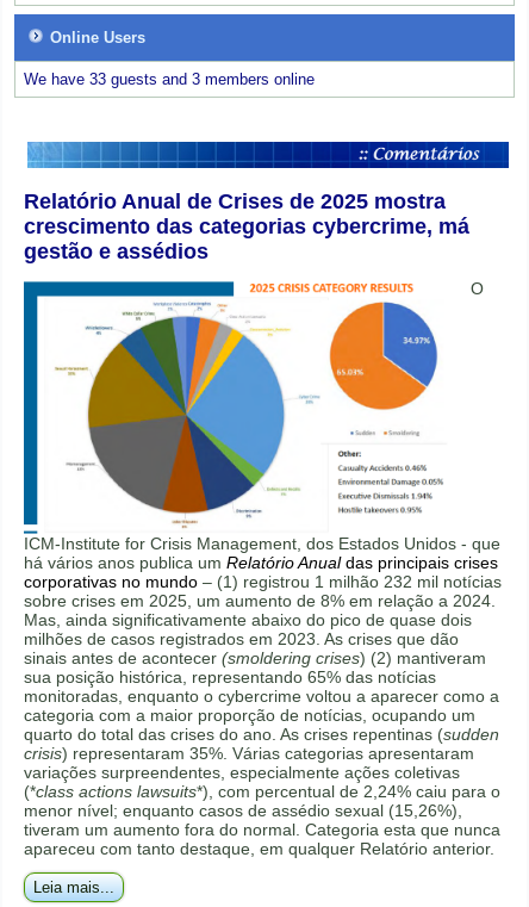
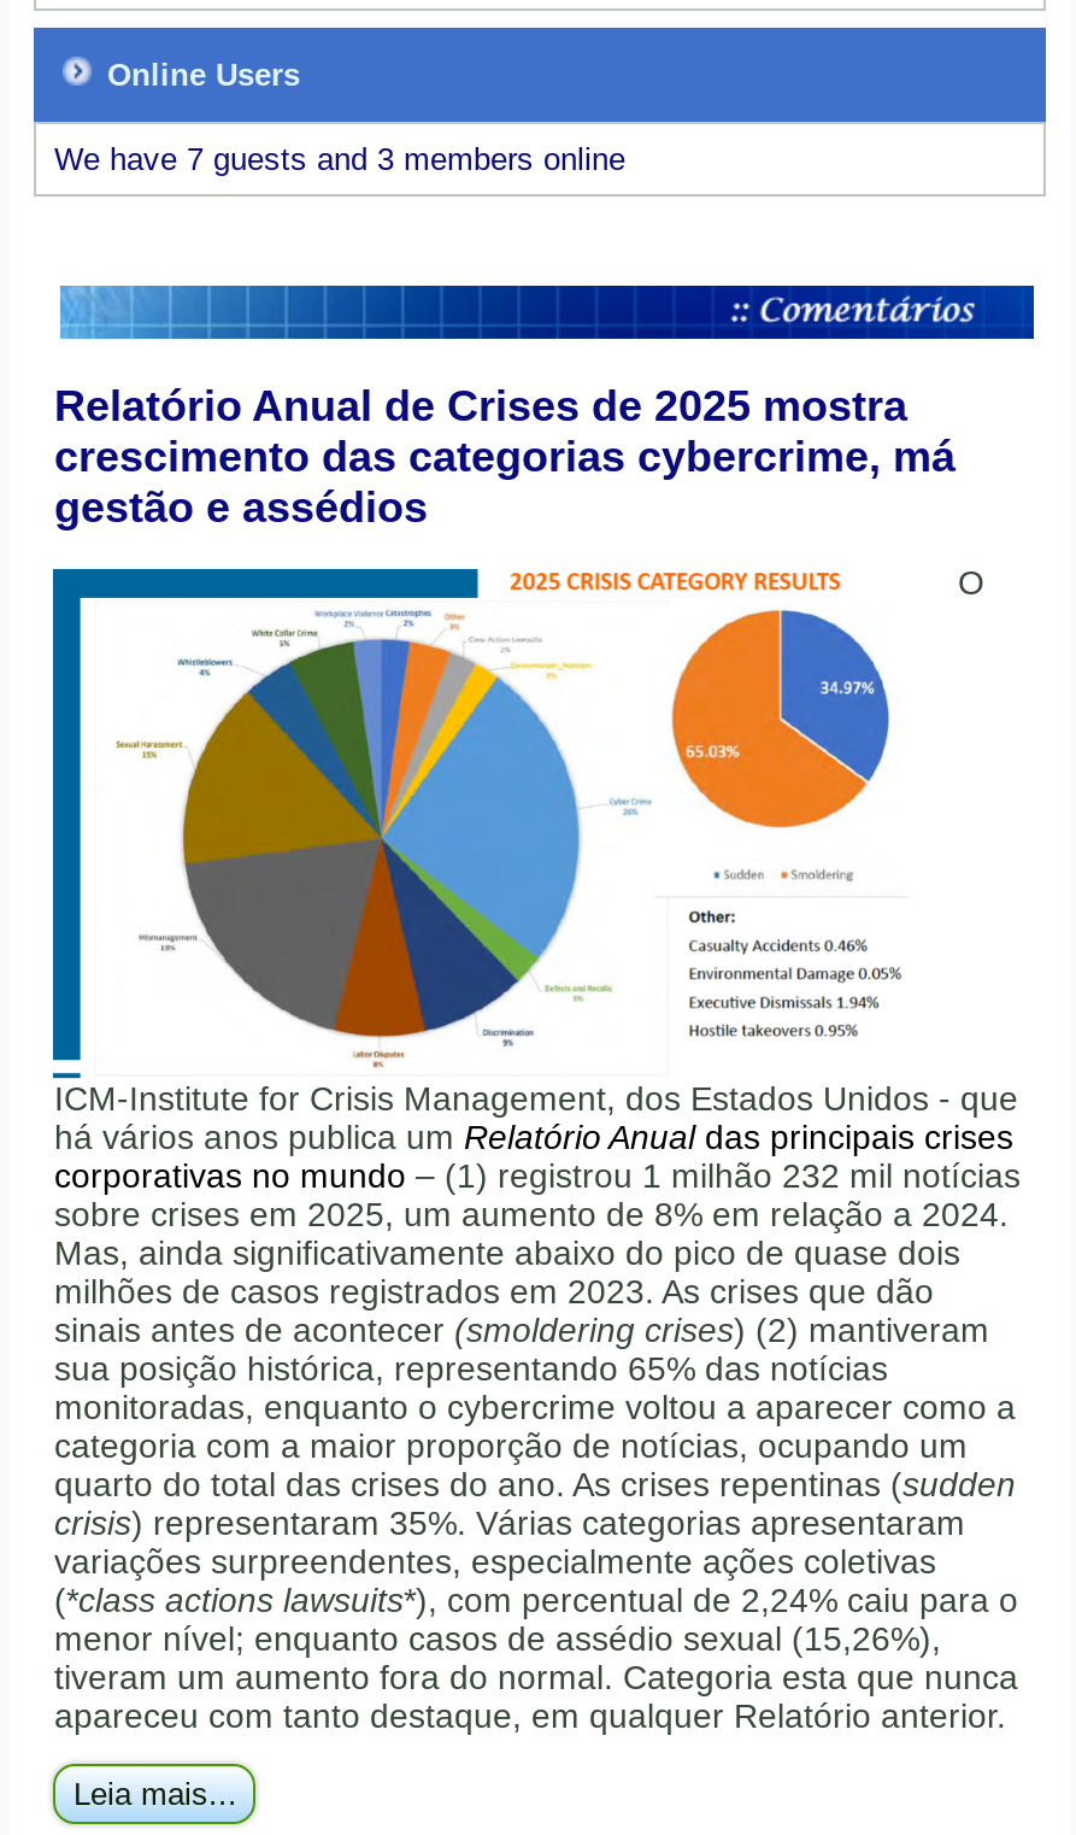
[24,70,315,88] We have 33 guests and 3 members online -> [54,140,625,177] We have 7 guests and 3 members online

